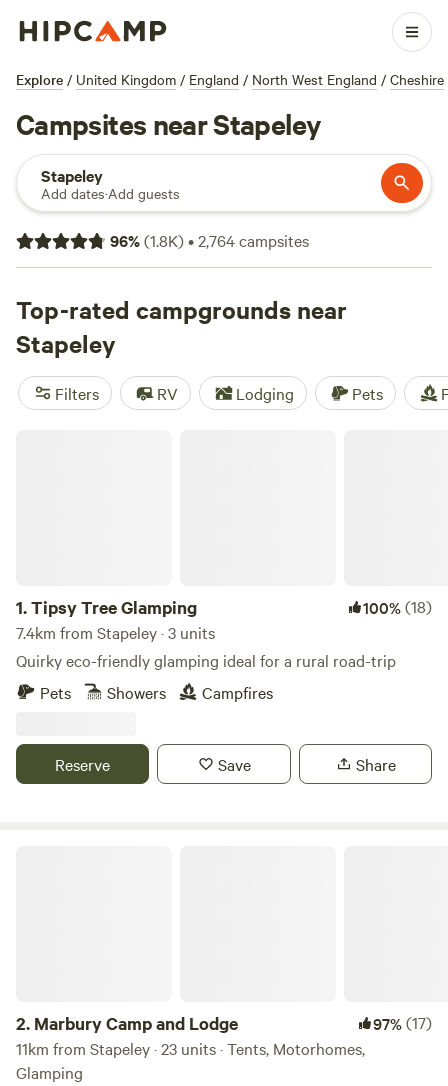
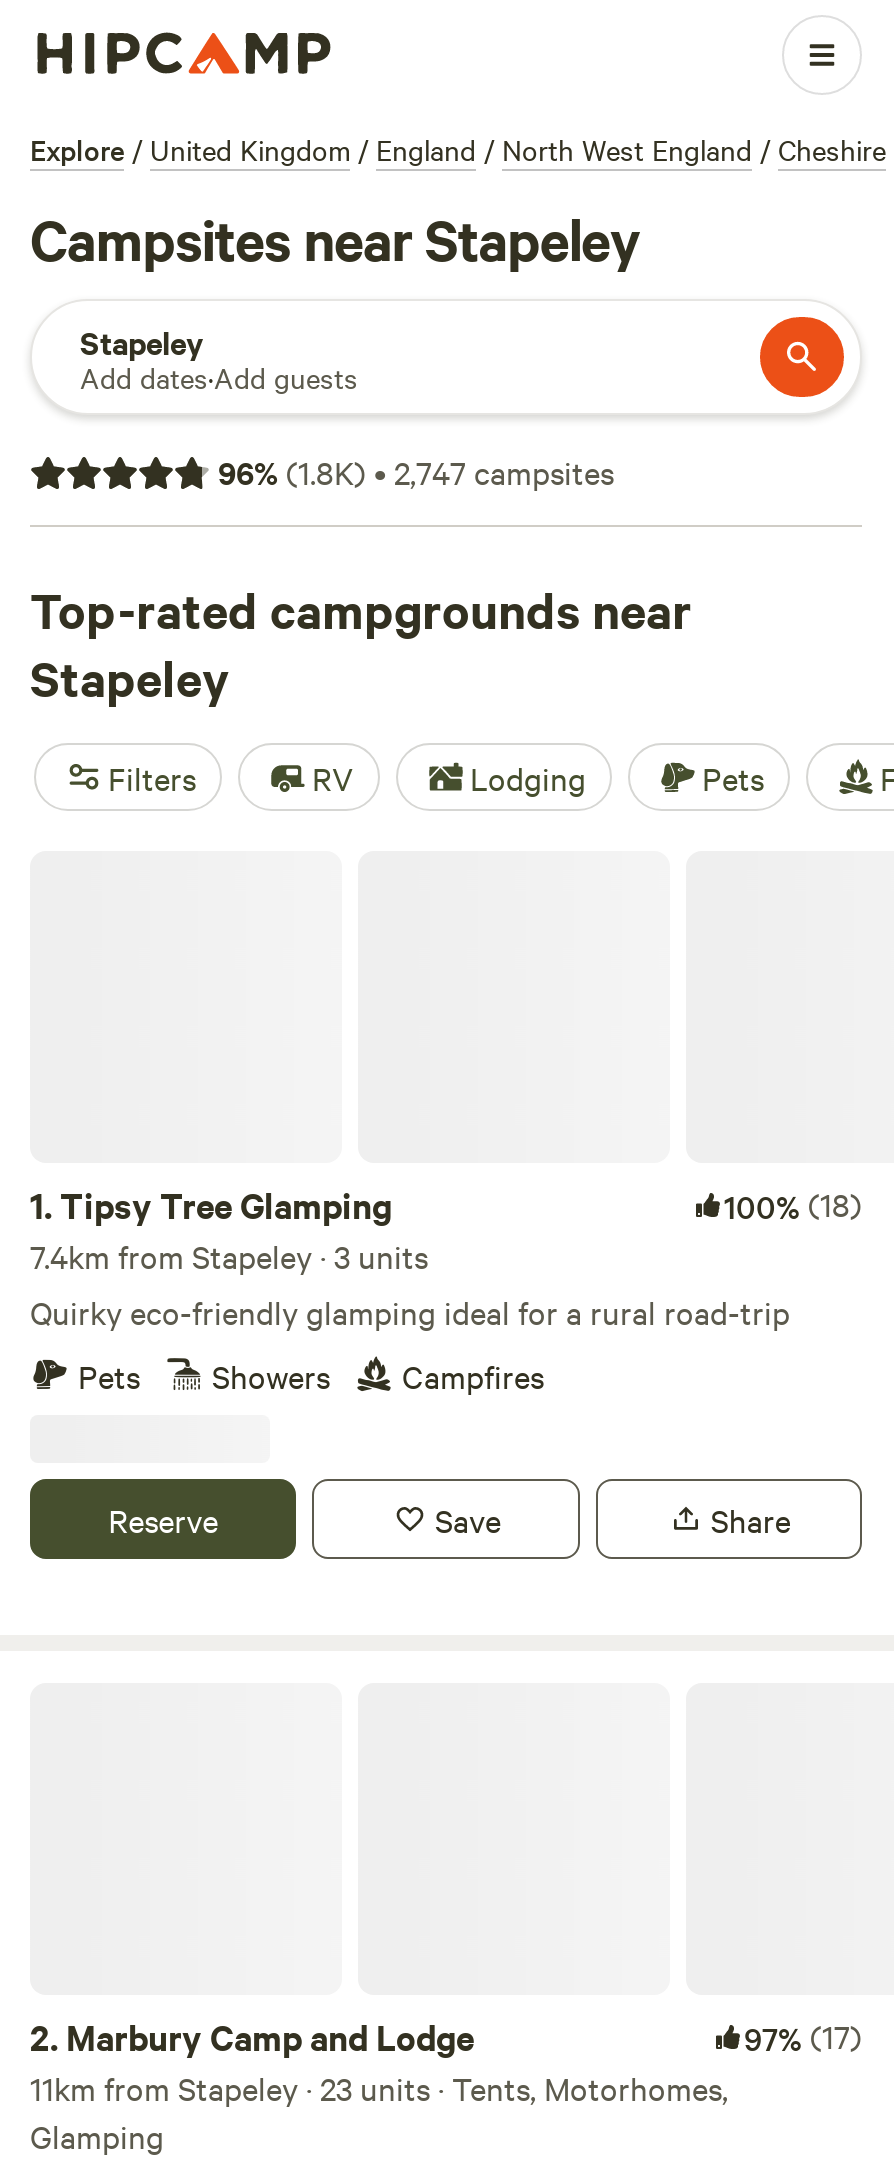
[110,229,309,251] 96% (1.8K) • 2,764 campsites -> [218,449,614,493] 96% (1.8K) • 2,747 campsites

